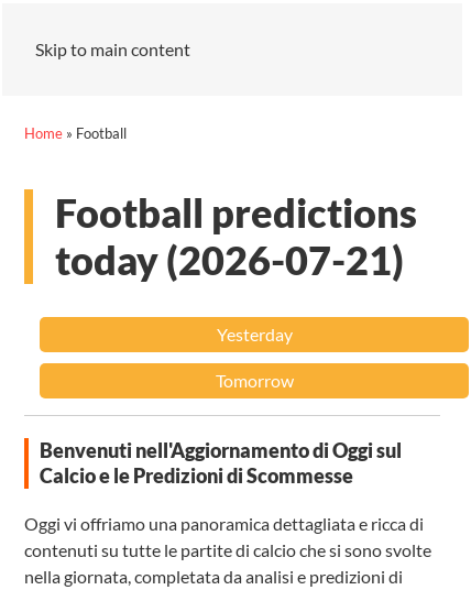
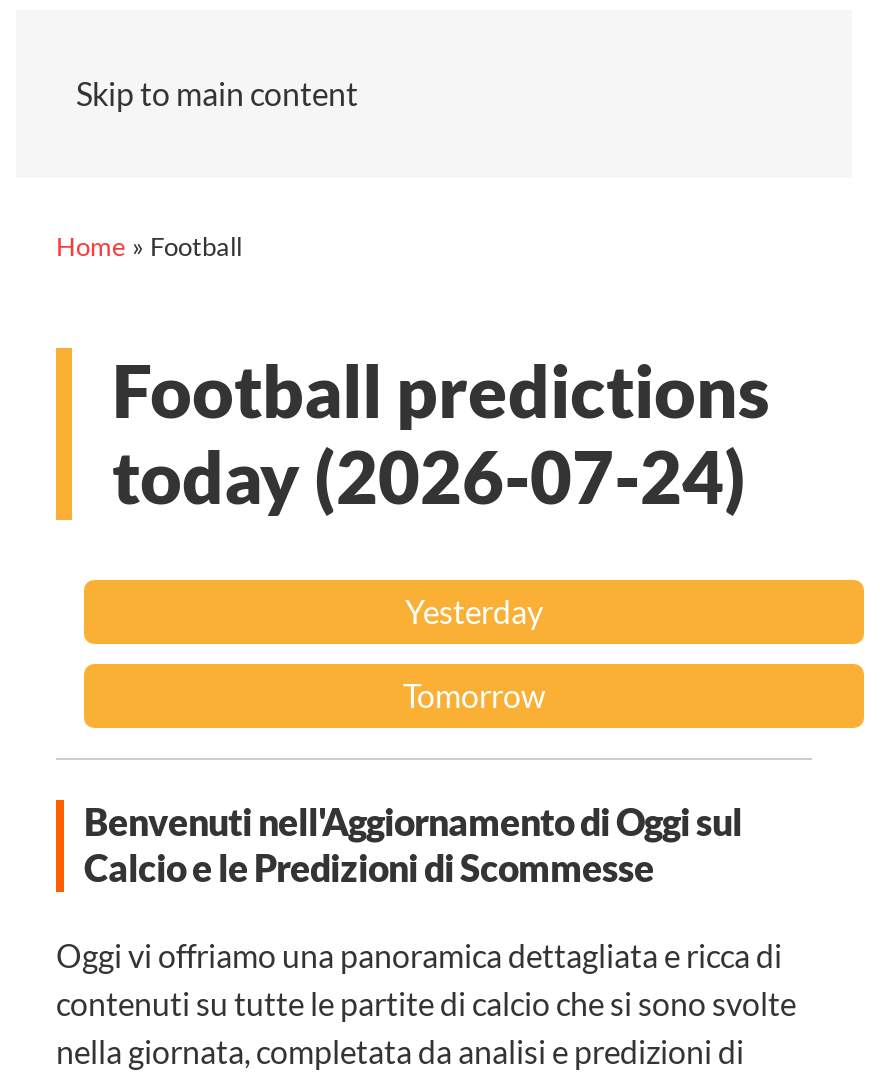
[55,236,404,284] today (2026-07-21) -> [112,432,746,520] today (2026-07-24)

